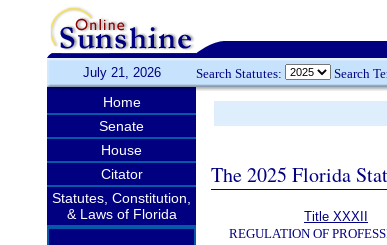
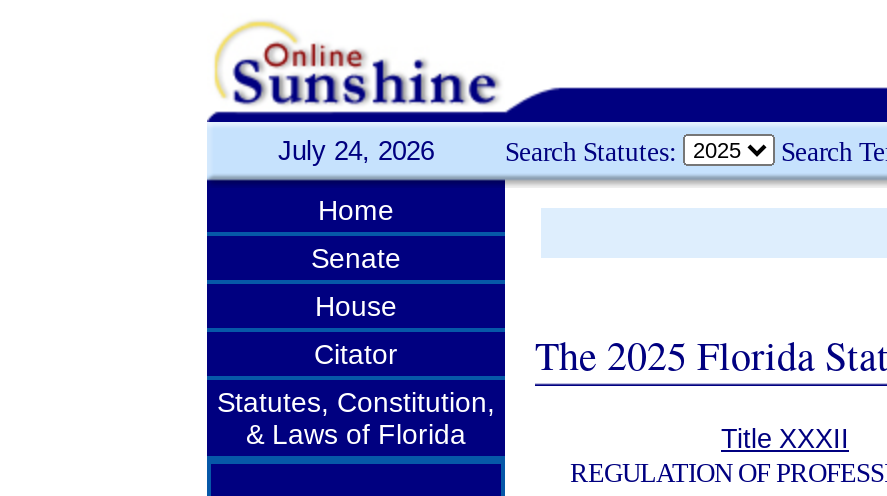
[82,65,160,80] July 21, 2026 -> [278,136,434,166] July 24, 2026

